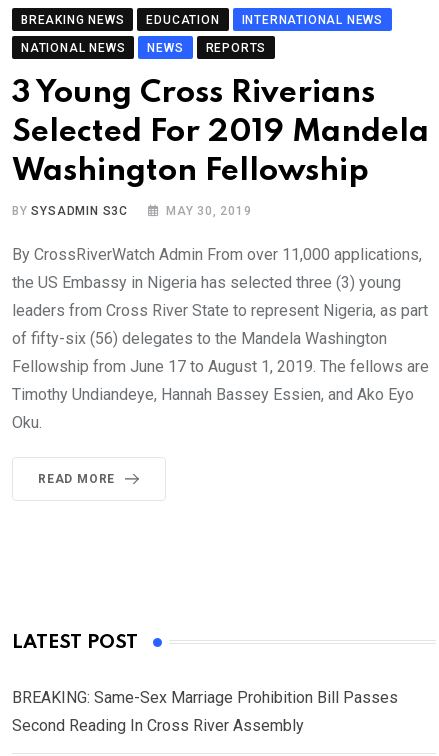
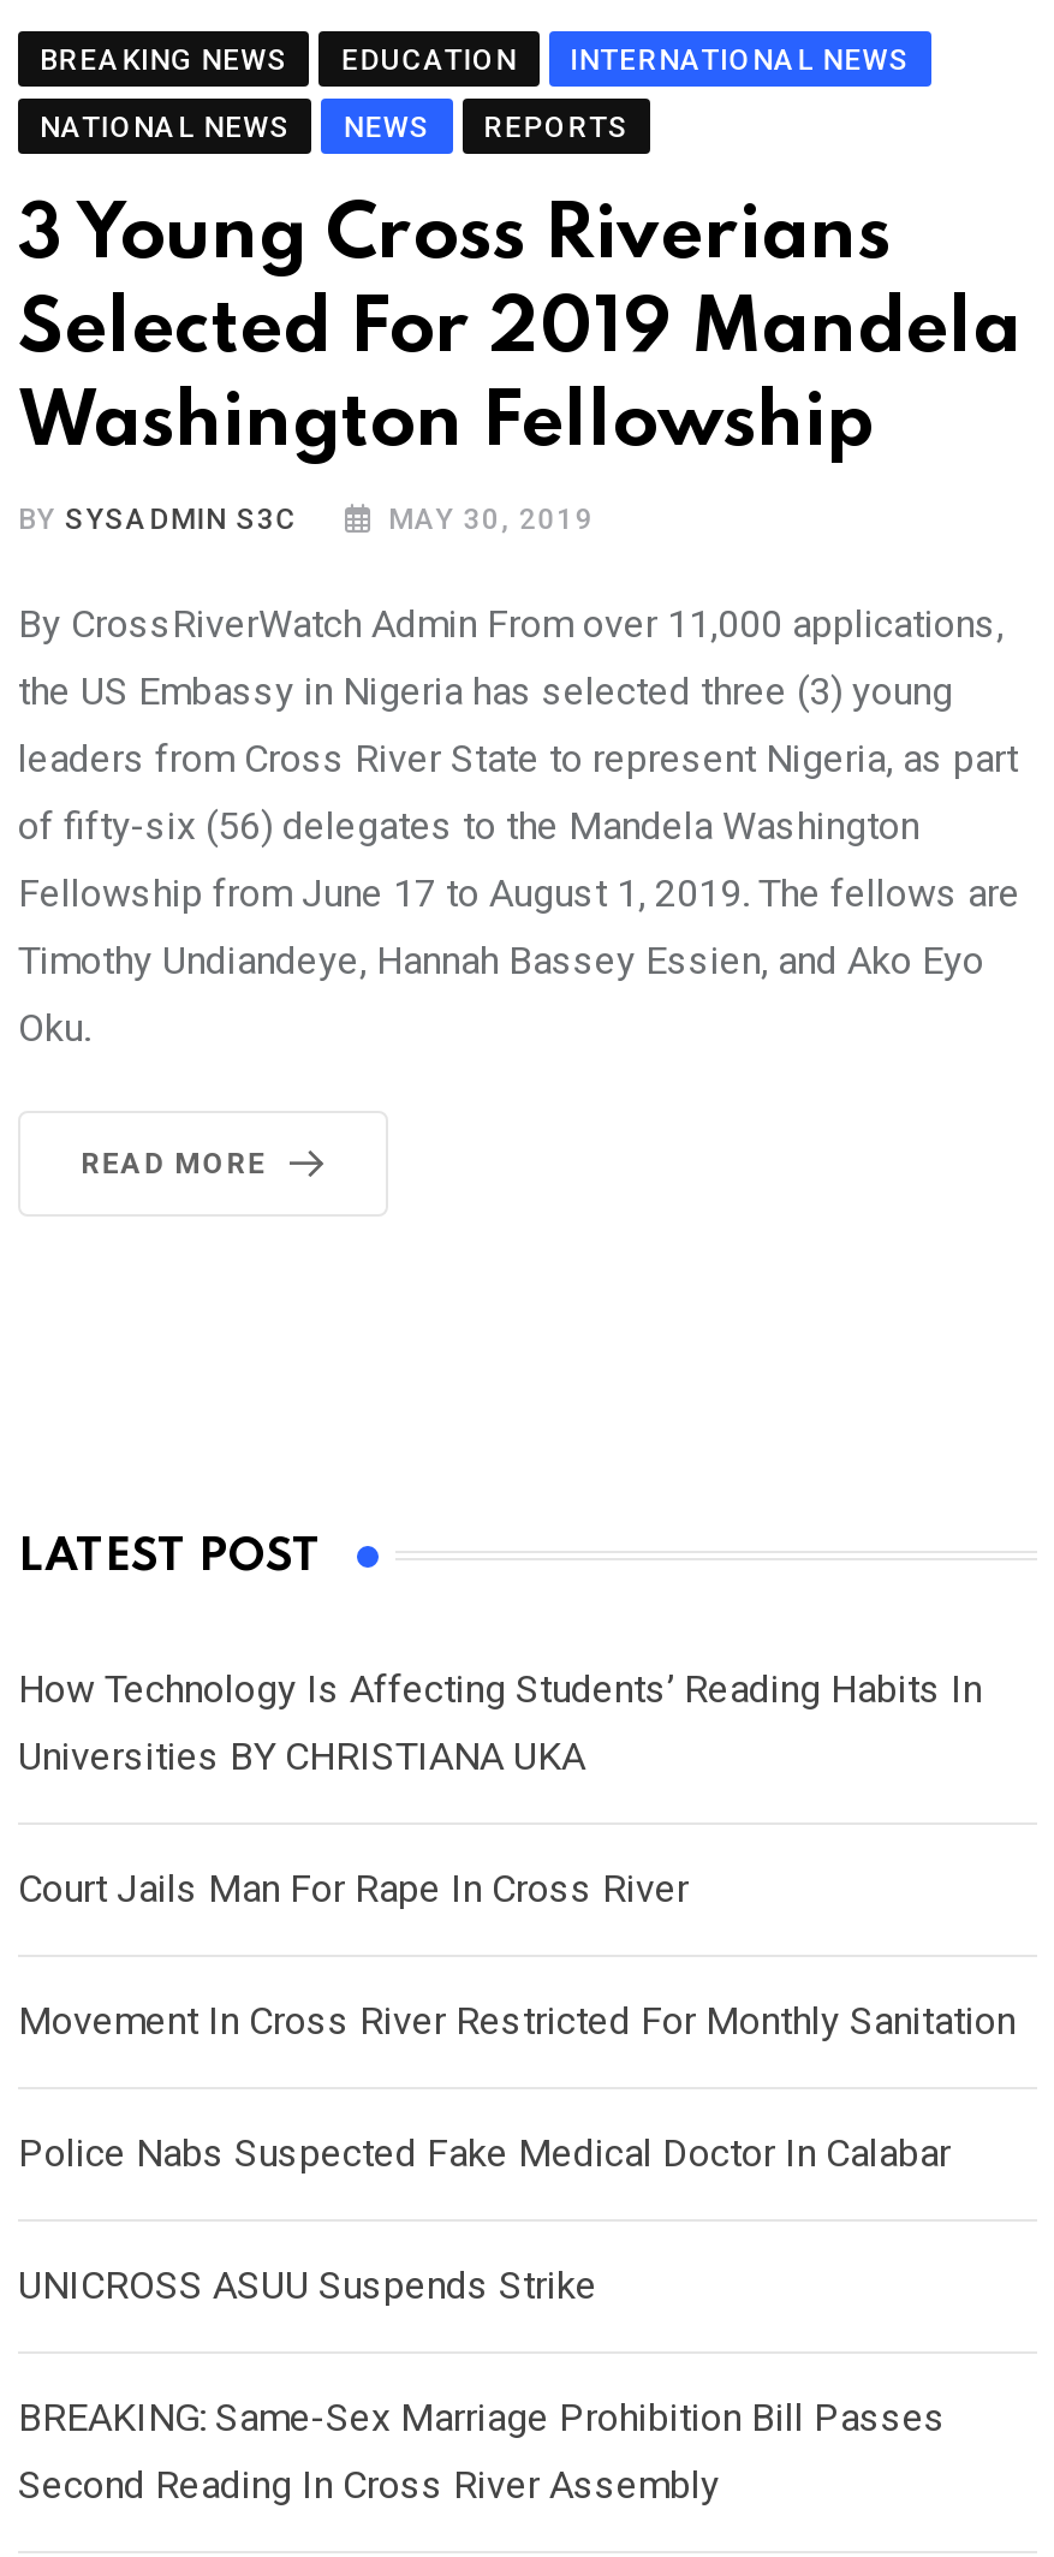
none -> [18,1665,1016,2307] How Technology Is Affecting Students’ Reading Habits In | Universities BY CHRISTIANA UKA | Court Jails Man For Rape In Cross River | Movement In Cross River Restricted For Monthly Sanitation | Police Nabs Suspected Fake Medical Doctor In Calabar | UNICROSS ASUU Suspends Strike

